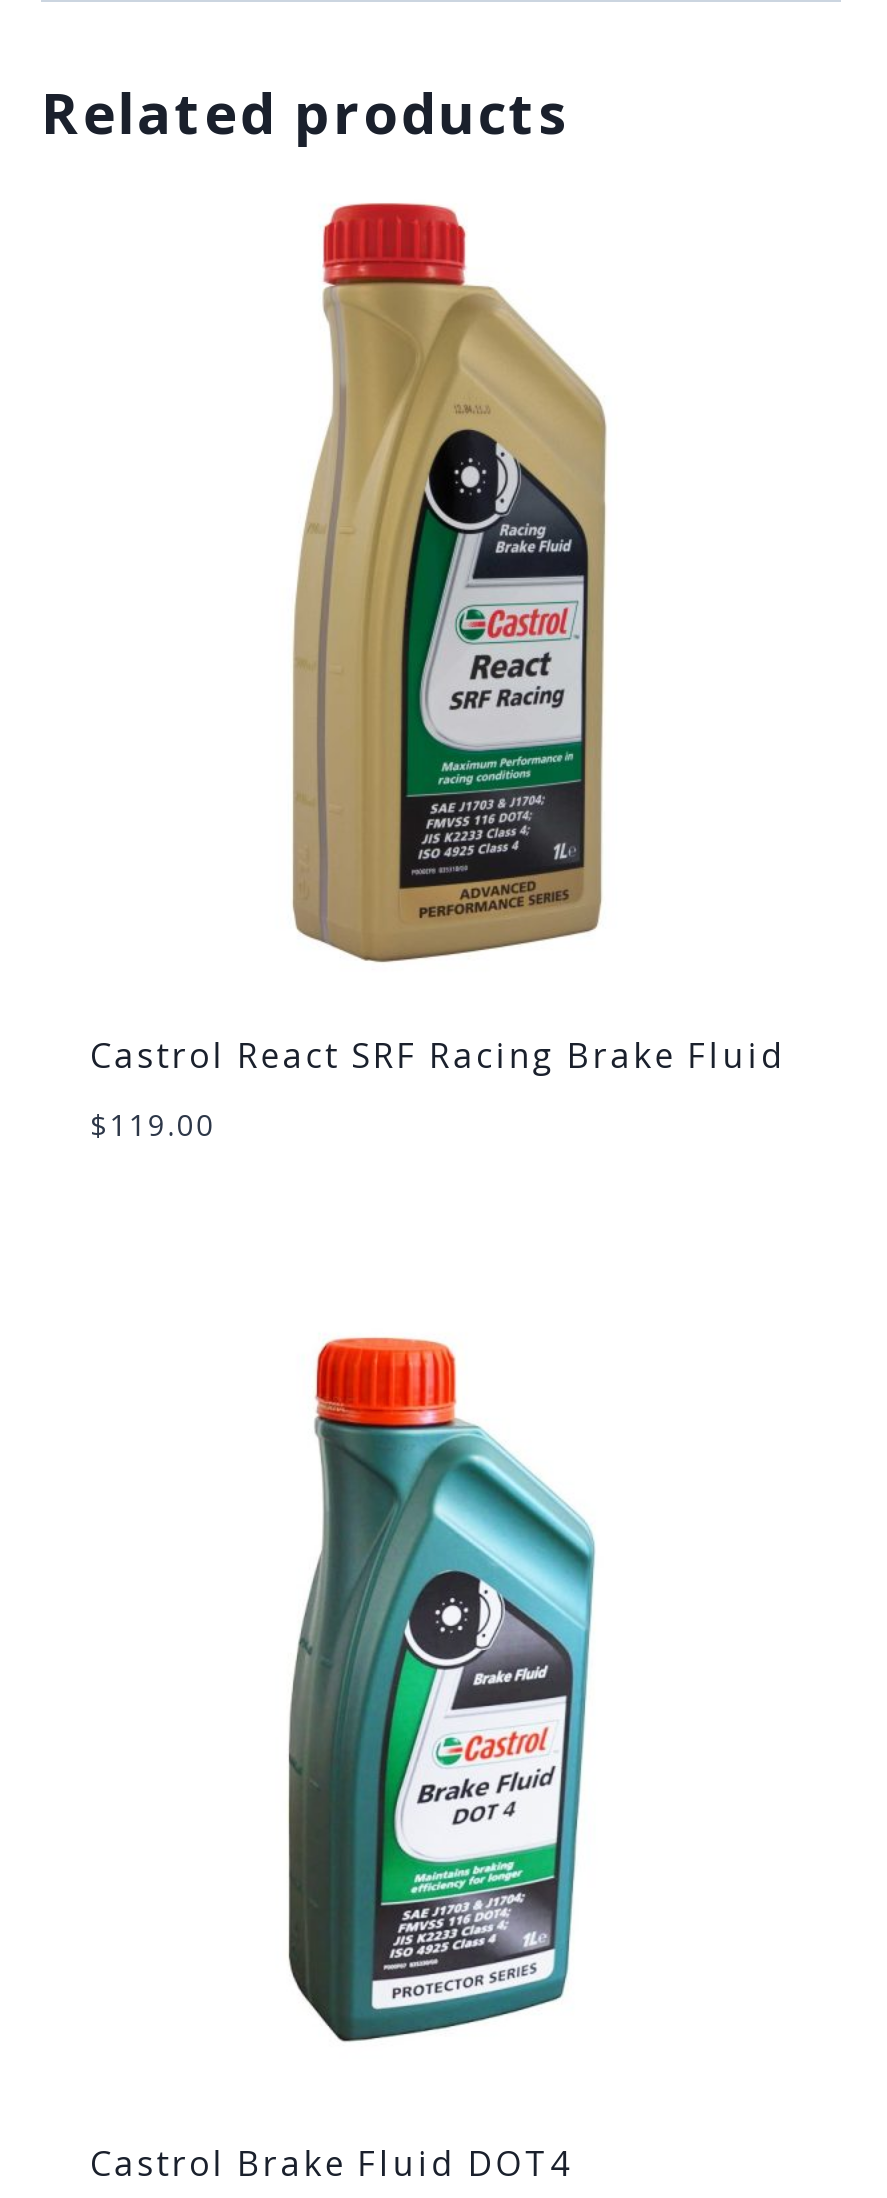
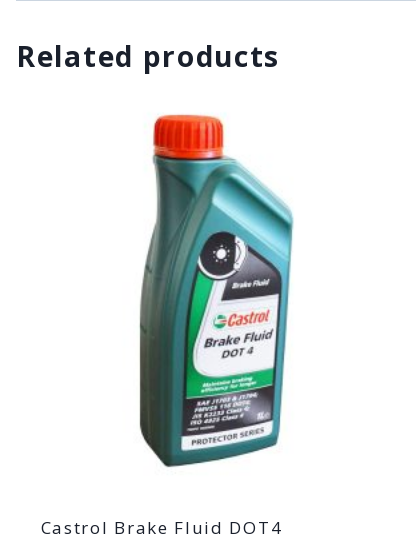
[90,202,786,1143] [image] | Castrol React SRF Racing Brake Fluid | $119.00 -> none

